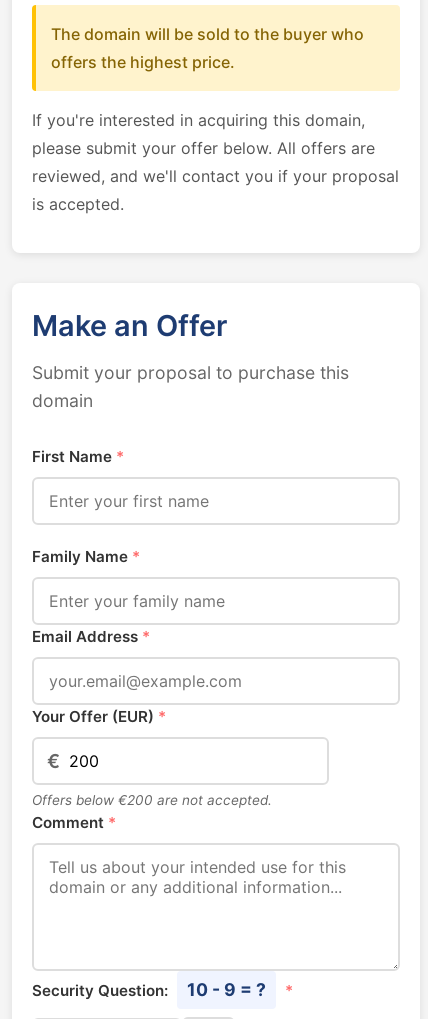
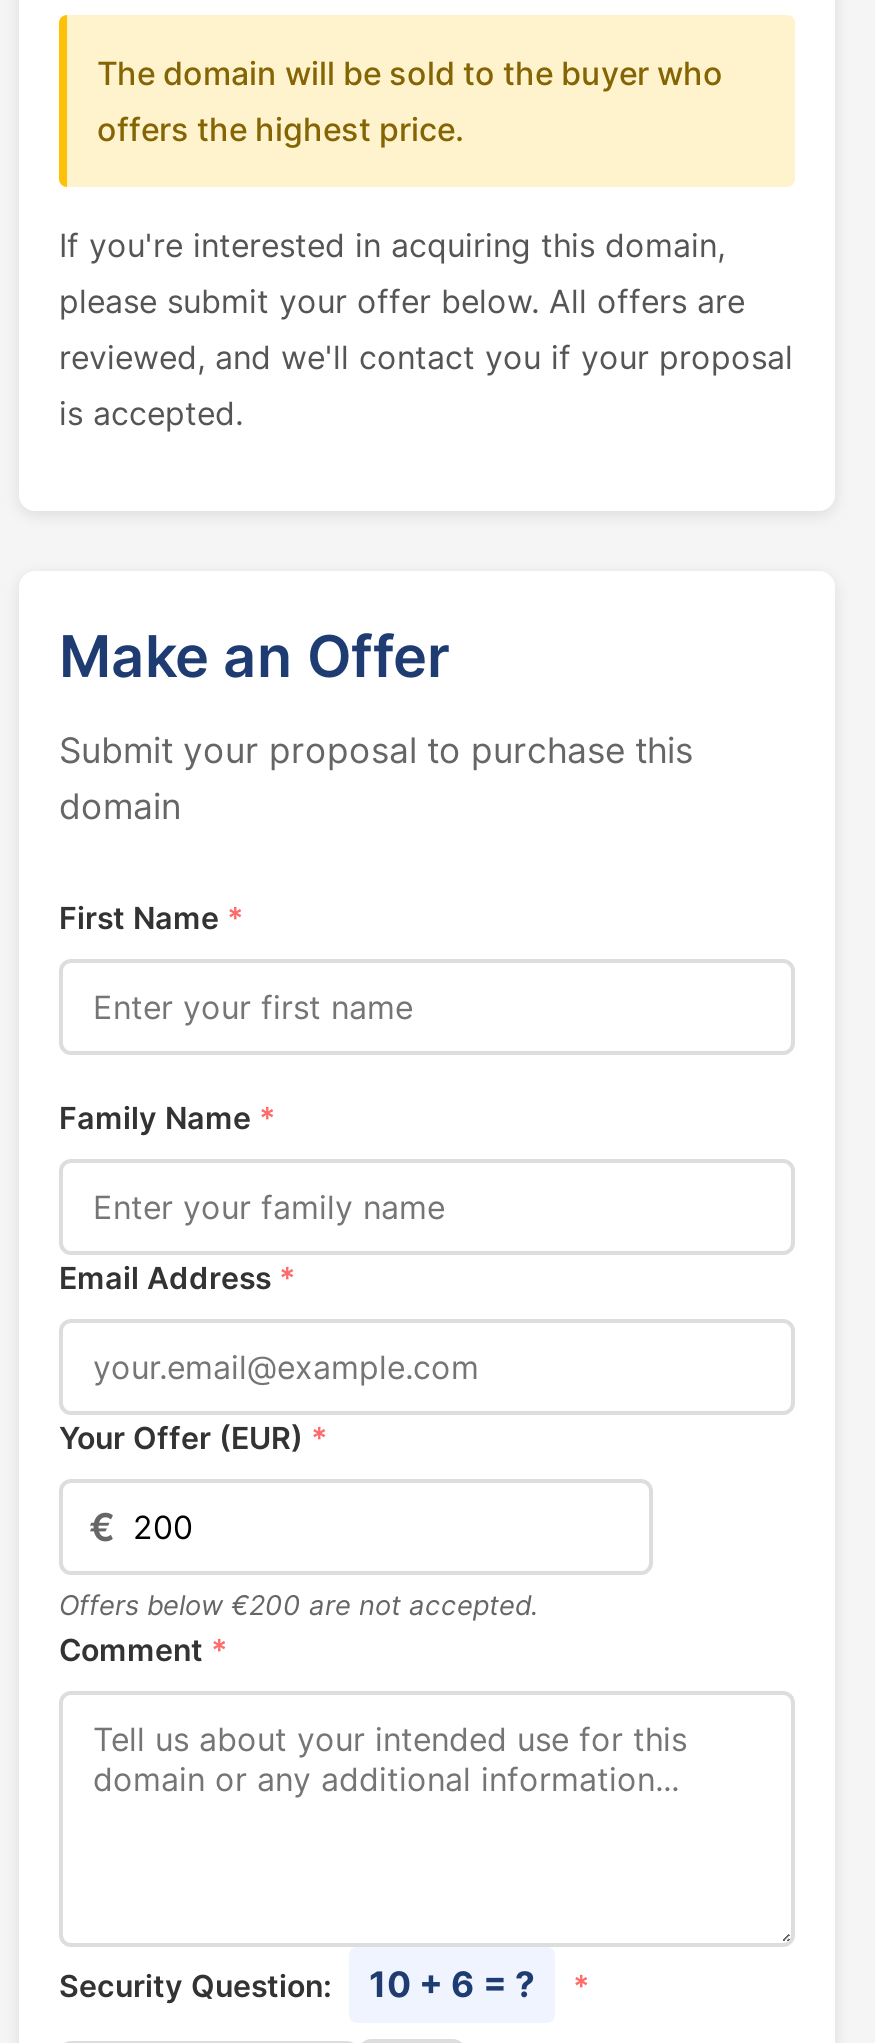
[187,979,266,1000] 10 - 9 = ? -> [369,1963,535,2005] 10 + 6 = ?

